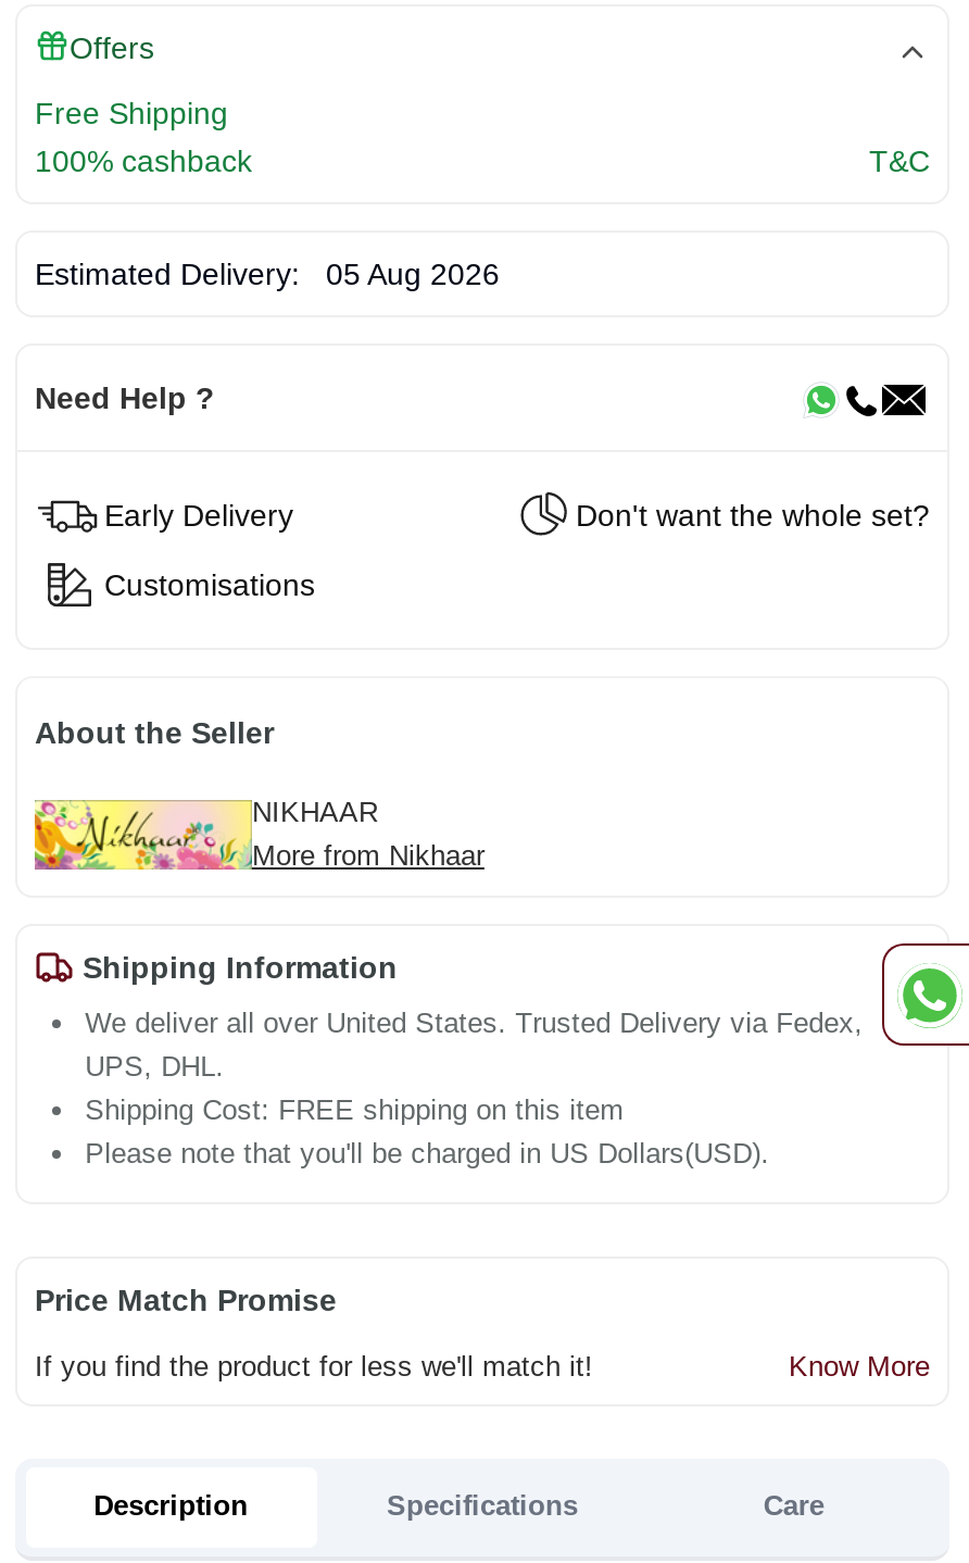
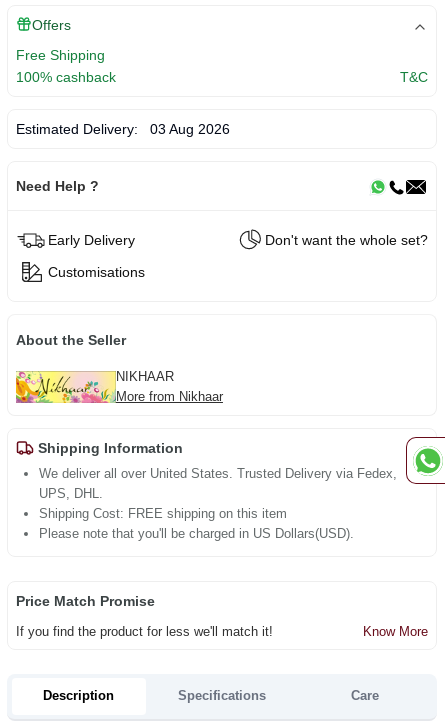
[35,257,500,292] Estimated Delivery: 05 Aug 2026 -> [16,121,230,137] Estimated Delivery: 03 Aug 2026

